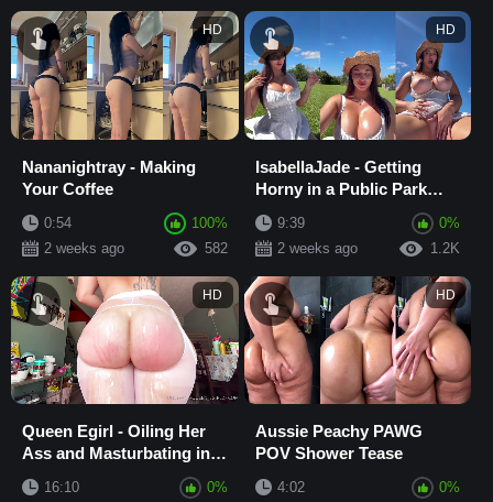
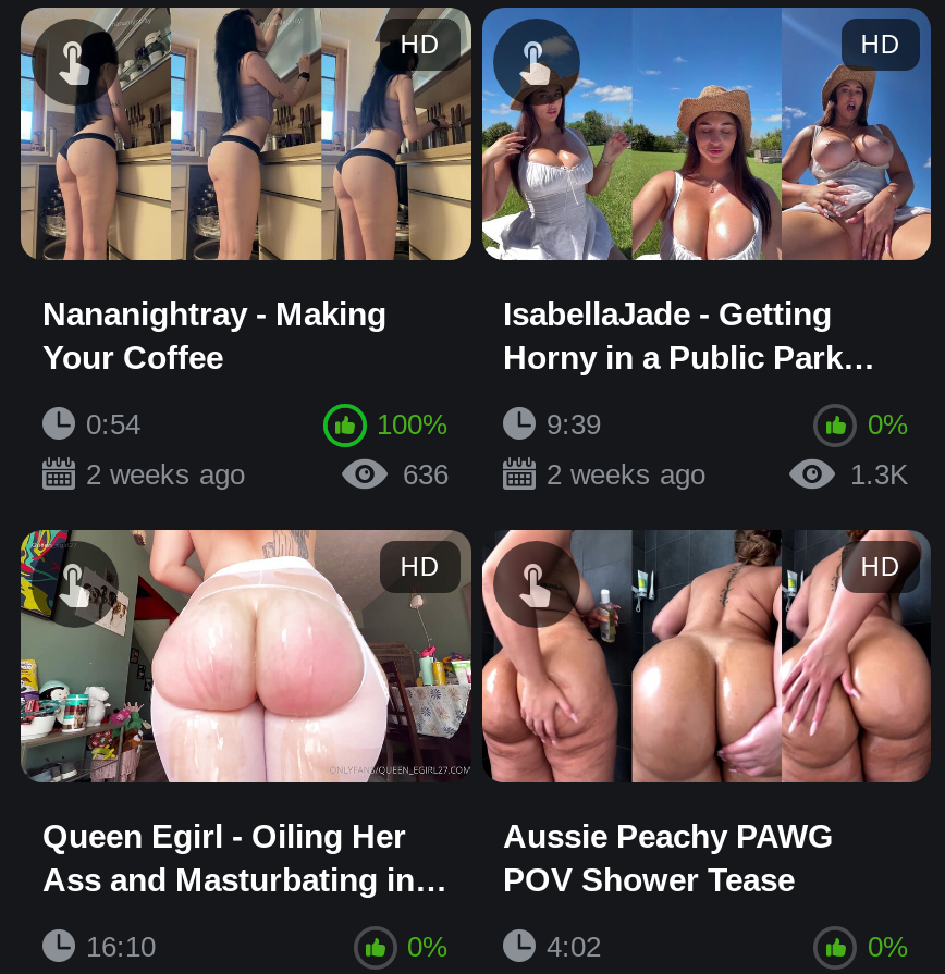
[204,240,227,256] 582 -> [403,458,449,491] 636
[430,240,460,256] 1.2K -> [850,458,909,491] 1.3K

